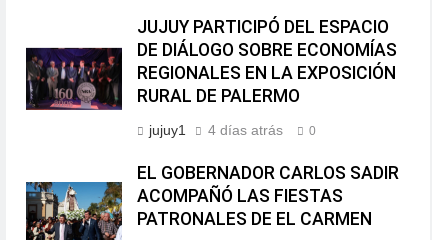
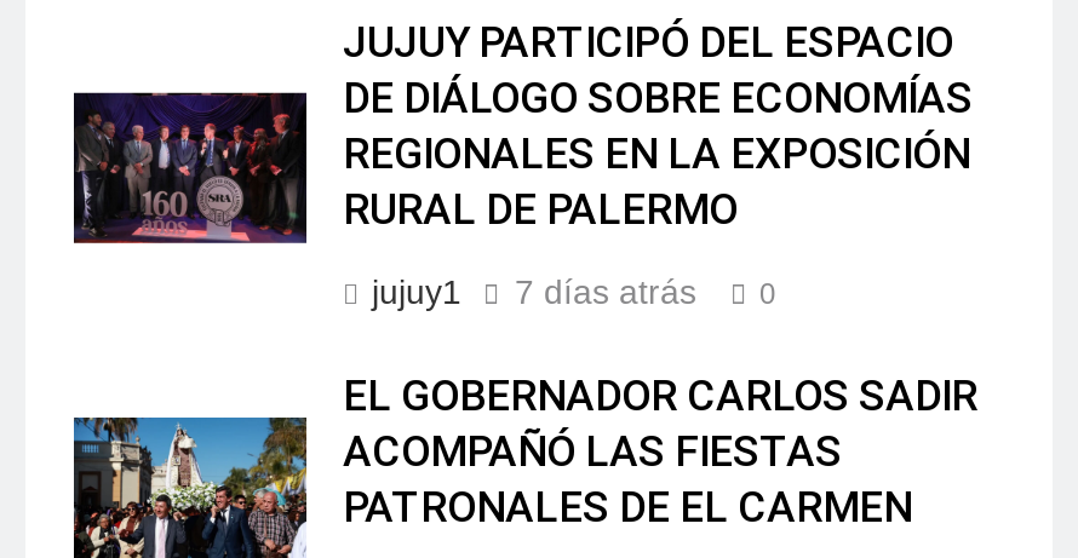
[149,122,316,138] jujuy1 4 días atrás 0 -> [372,273,776,312] jujuy1 7 días atrás 0

